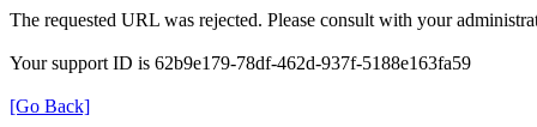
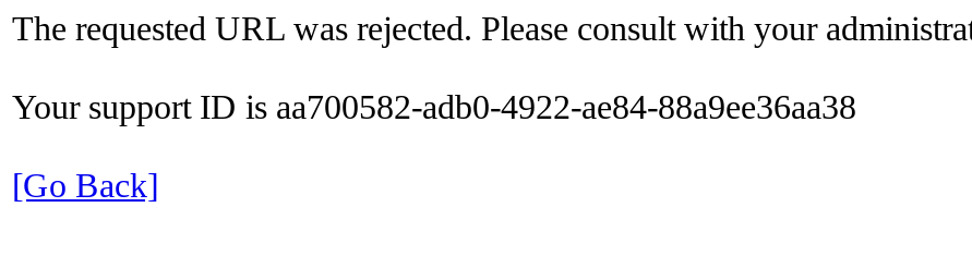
[10,53,471,73] Your support ID is 62b9e179-78df-462d-937f-5188e163fa59 -> [12,88,856,125] Your support ID is aa700582-adb0-4922-ae84-88a9ee36aa38

